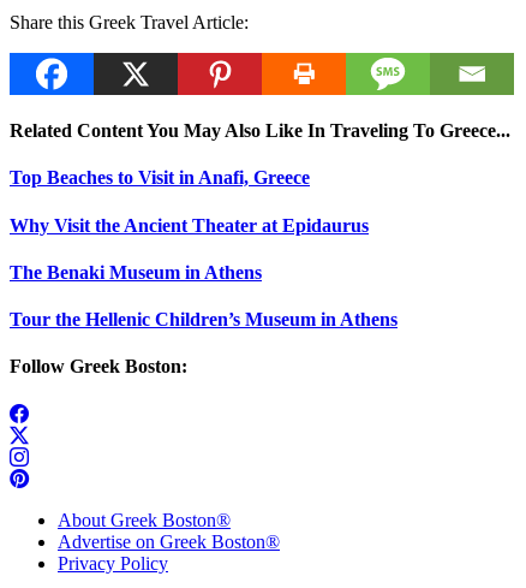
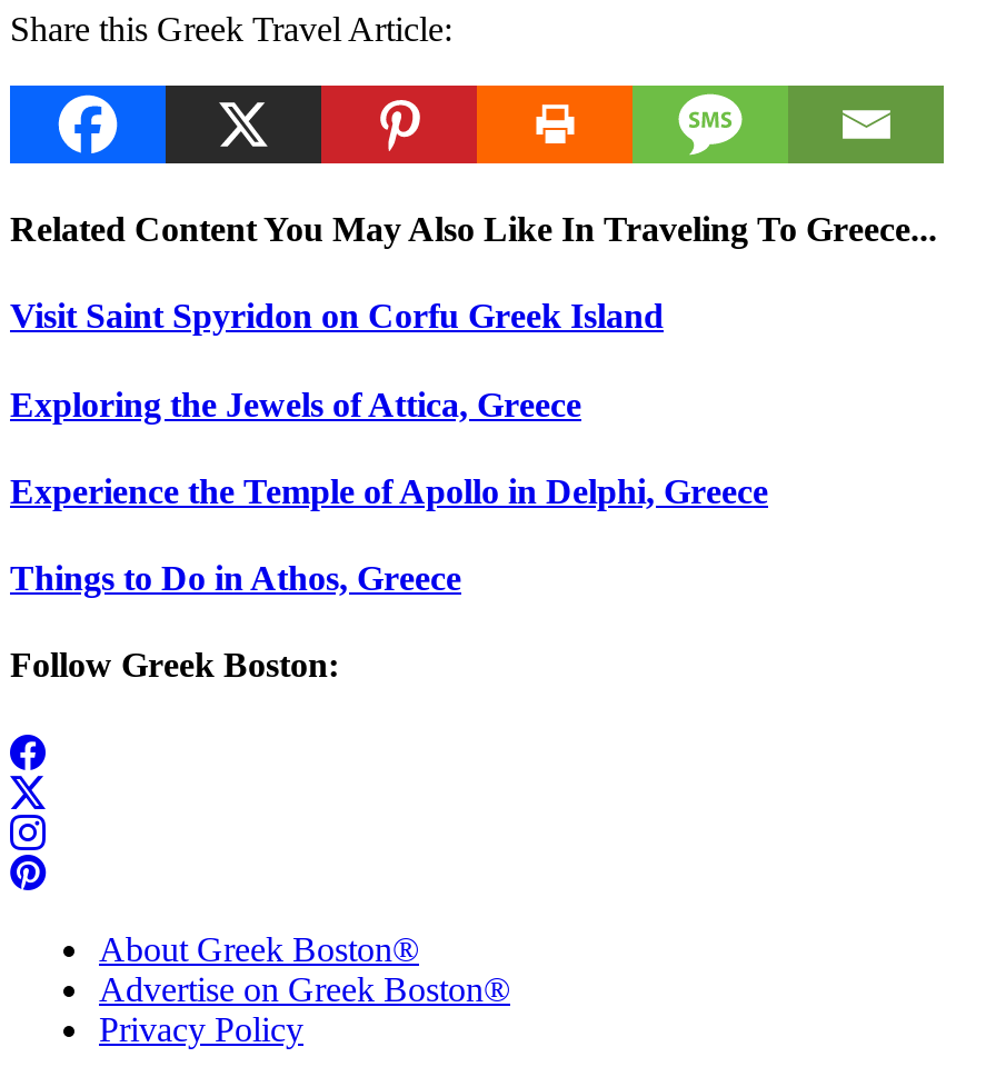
[10,168,310,188] Top Beaches to Visit in Anafi, Greece -> [10,297,664,335] Visit Saint Spyridon on Corfu Greek Island
[10,215,369,235] Why Visit the Ancient Theater at Epidaurus -> [10,385,581,423] Exploring the Jewels of Attica, Greece
[10,262,262,282] The Benaki Museum in Athens -> [10,472,768,510] Experience the Temple of Apollo in Delphi, Greece
[10,309,398,330] Tour the Hellenic Children’s Museum in Athens -> [10,559,461,597] Things to Do in Athos, Greece

